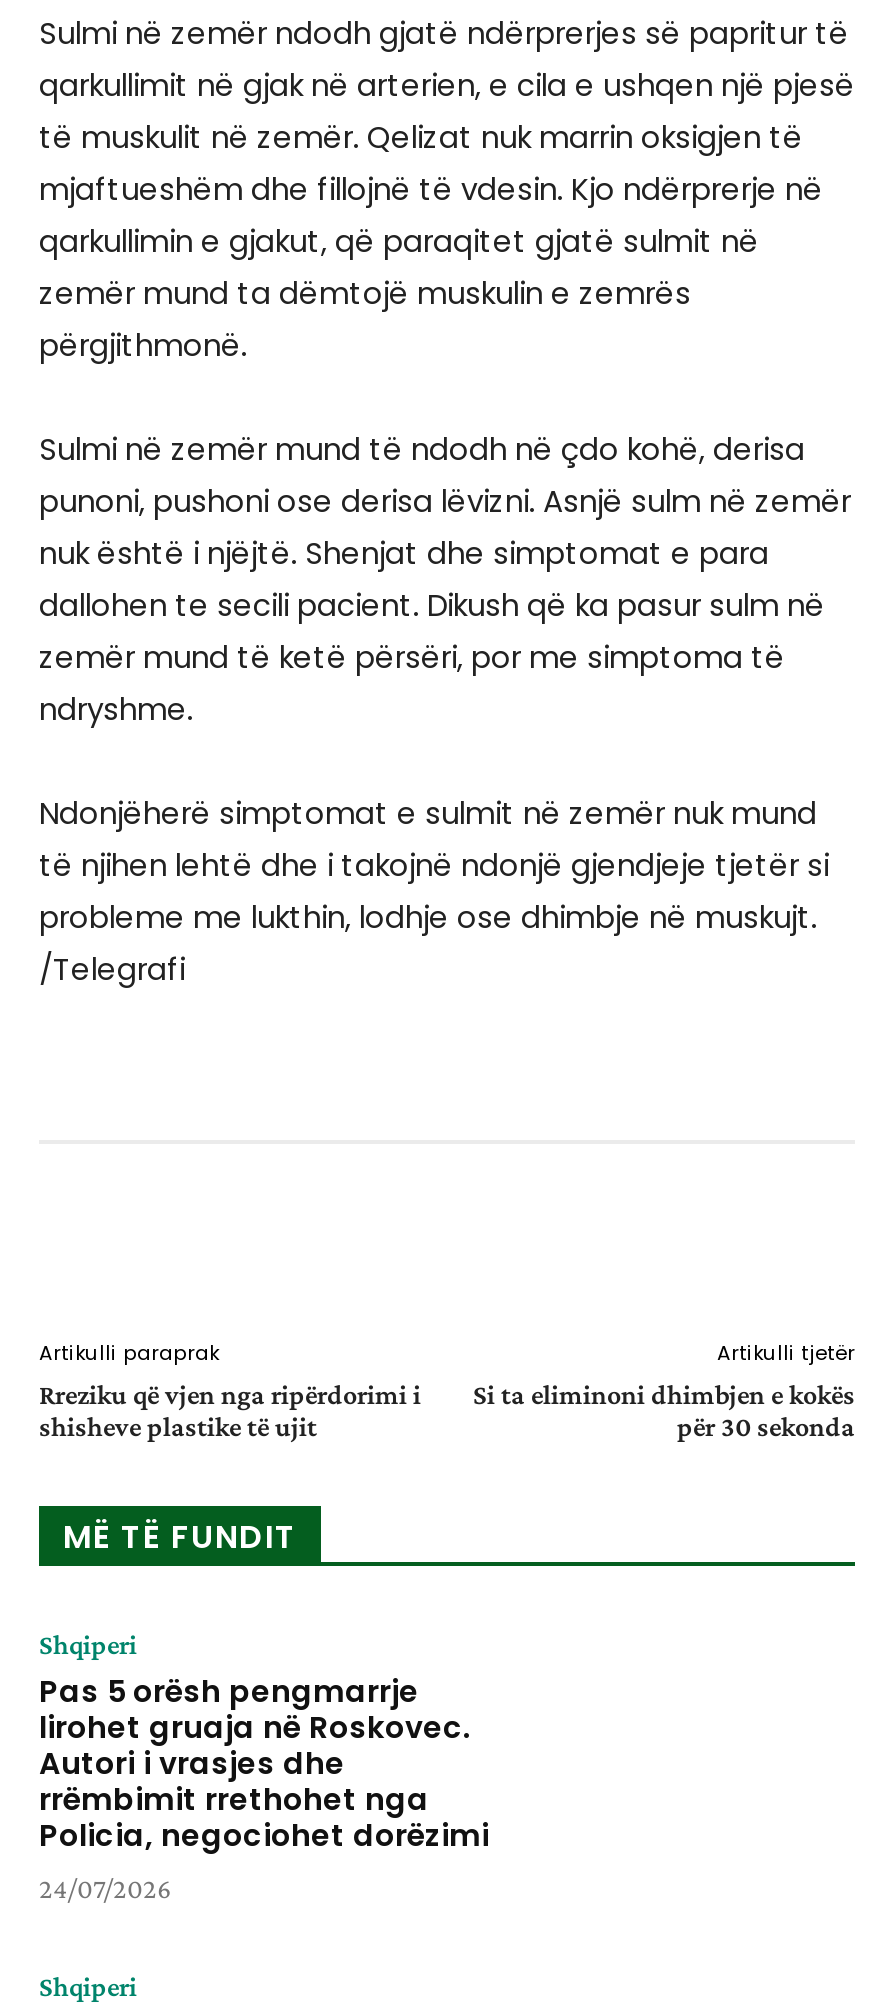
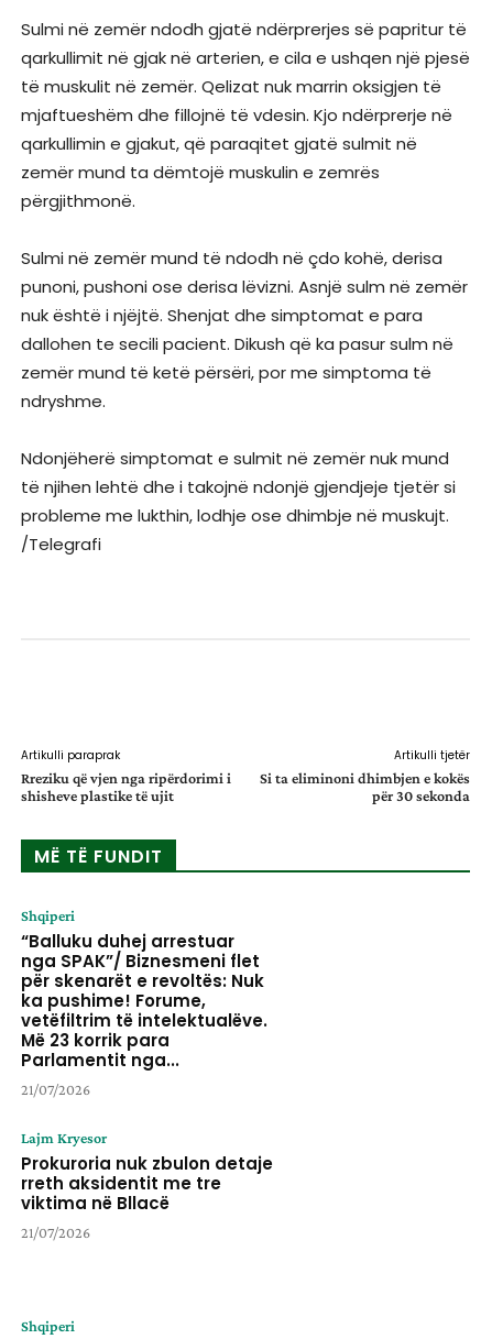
[39,1670,489,1904] Pas 5 orësh pengmarrje | lirohet gruaja në Roskovec. | Autori i vrasjes dhe | rrëmbimit rrethohet nga | Policia, negociohet dorëzimi | 24/07/2026 -> [21,930,273,1241] “Balluku duhej arrestuar | nga SPAK”/ Biznesmeni flet | për skenarët e revoltës: Nuk | ka pushime! Forume, | vetëfiltrim të intelektualëve. | Më 23 korrik para | Parlamentit nga... | 21/07/2026 | Lajm Kryesor | Prokuroria nuk zbulon detaje | rreth aksidentit me tre | viktima në Bllacë | 21/07/2026

